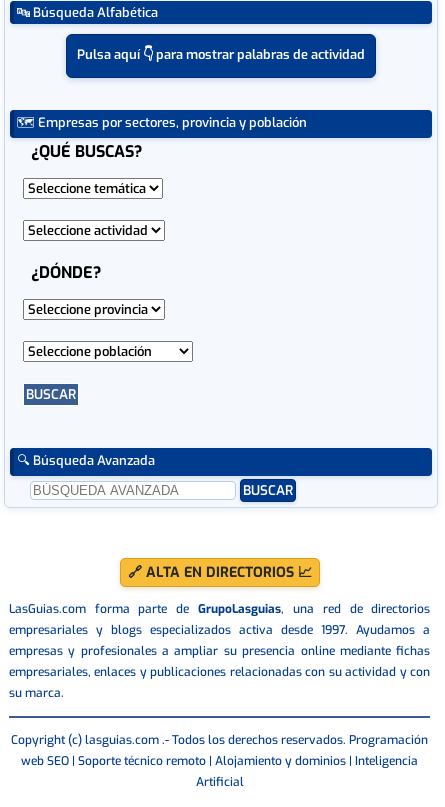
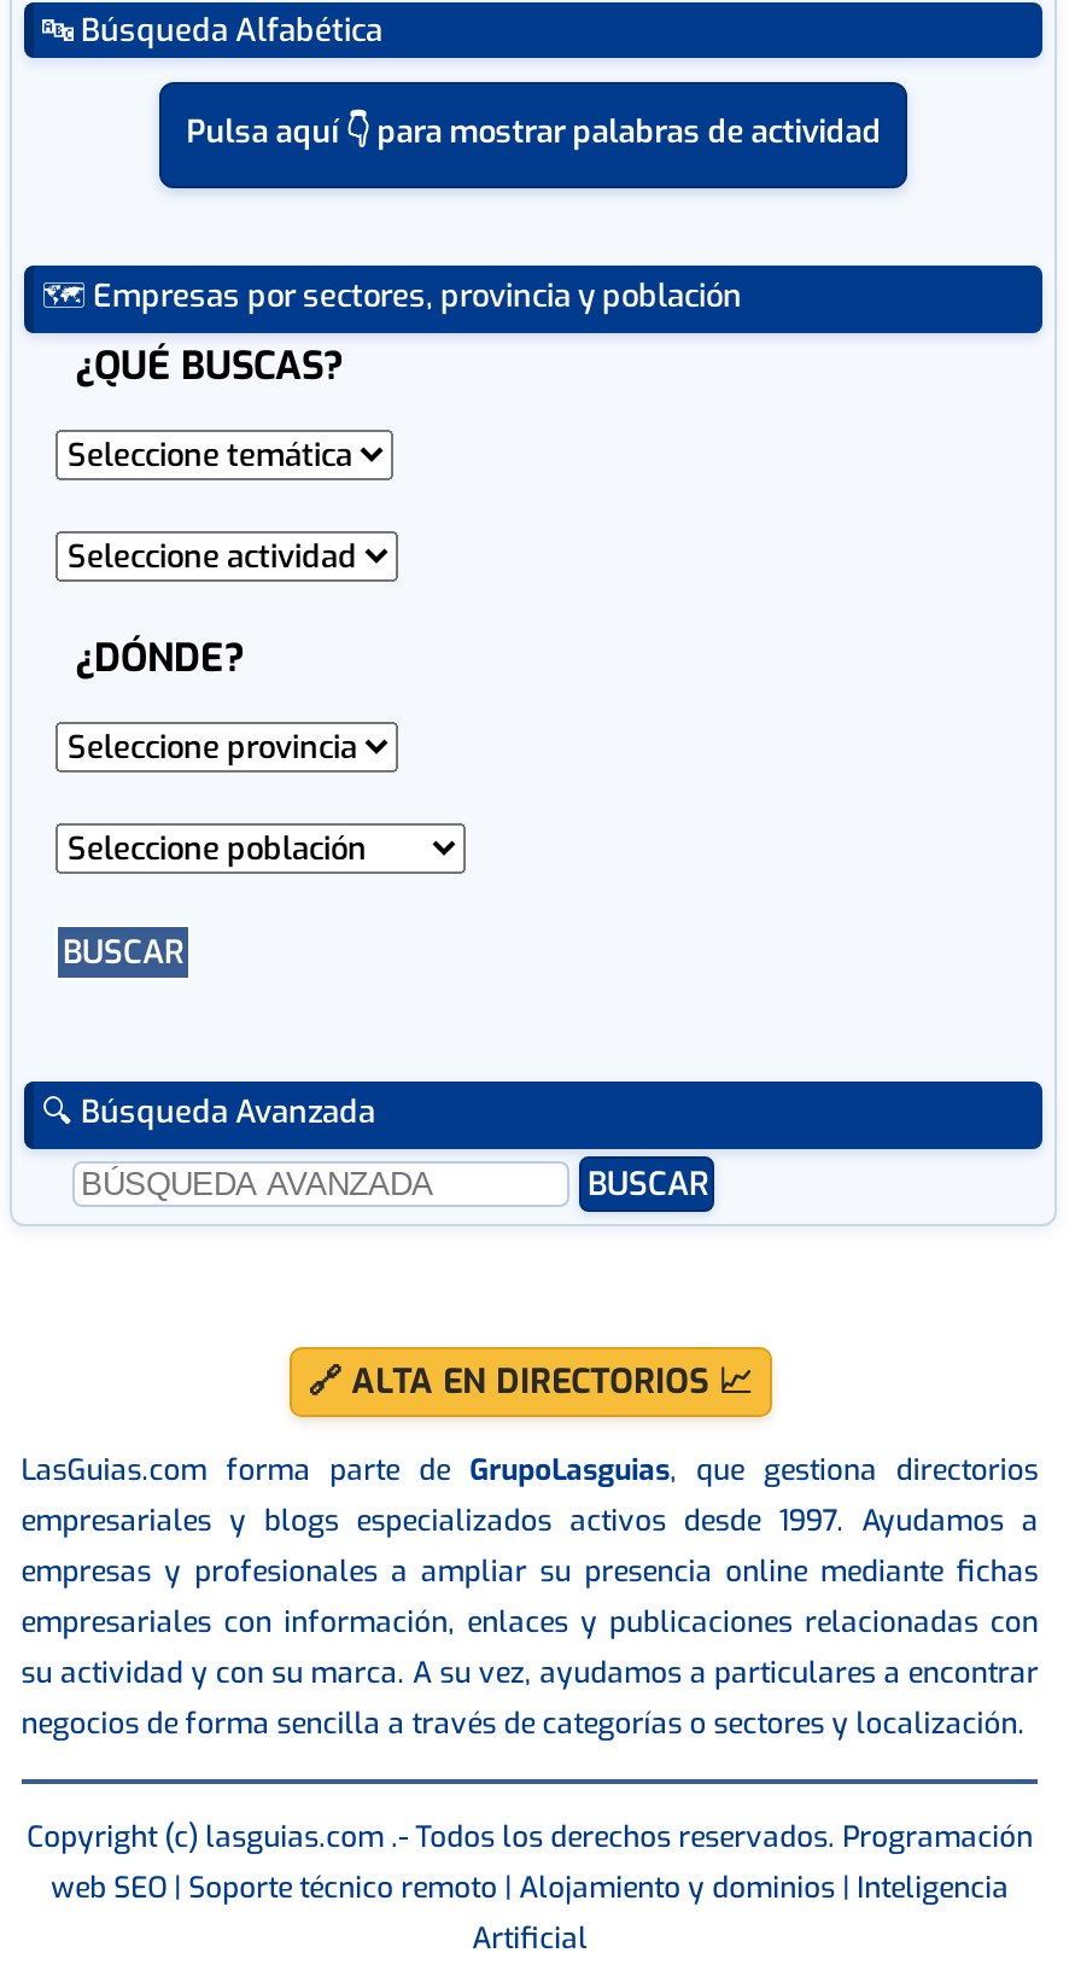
[9,601,430,638] LasGuias.com forma parte de GrupoLasguias, una red de directorios | empresariales y blogs especializados activa desde 1997. Ayudamos a -> [21,1450,1039,1539] LasGuias.com forma parte de GrupoLasguias, que gestiona directorios | empresariales y blogs especializados activos desde 1997. Ayudamos a
[9,664,430,701] empresariales, enlaces y publicaciones relacionadas con su actividad y con | su marca. -> [21,1602,1039,1742] empresariales con información, enlaces y publicaciones relacionadas con | su actividad y con su marca. A su vez, ayudamos a particulares a encontrar | negocios de forma sencilla a través de categorías o sectores y localización.

